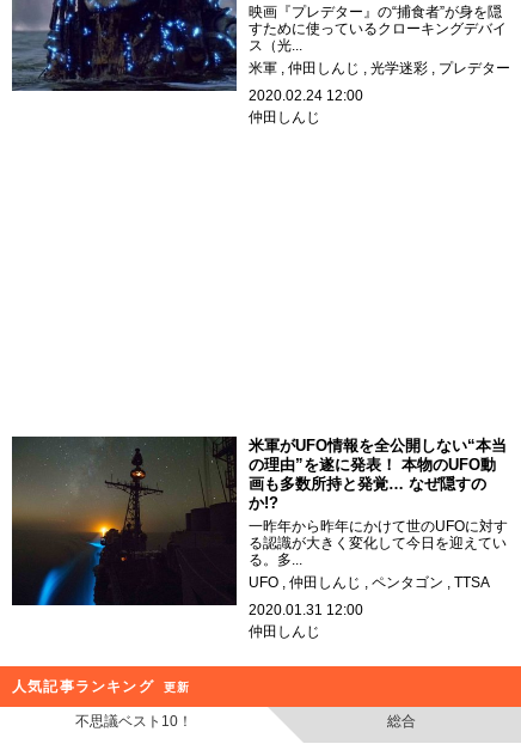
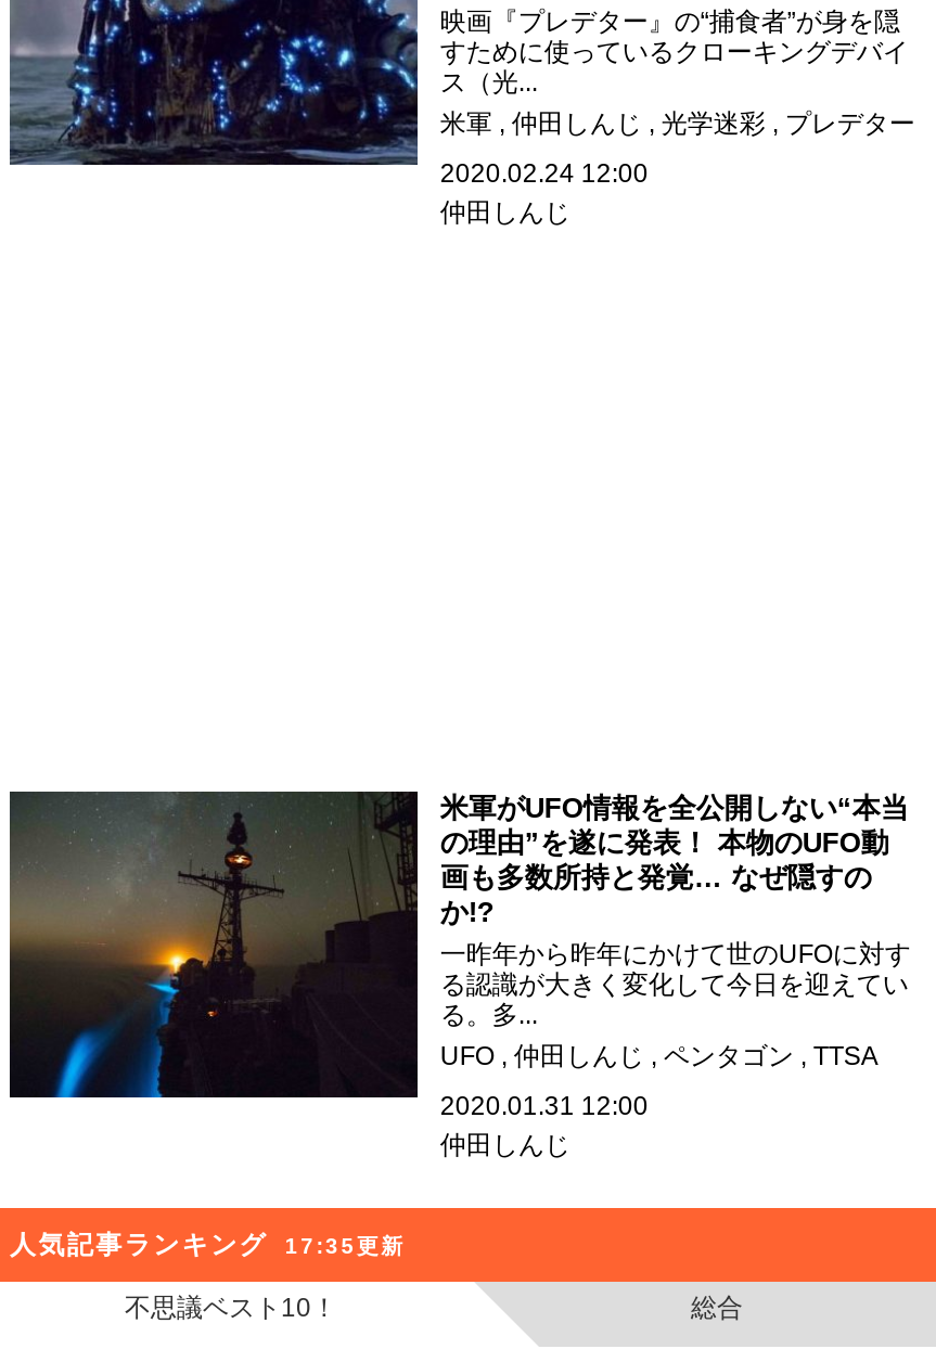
[164,681,190,694] 更新 -> [285,1235,405,1259] 17:35更新

